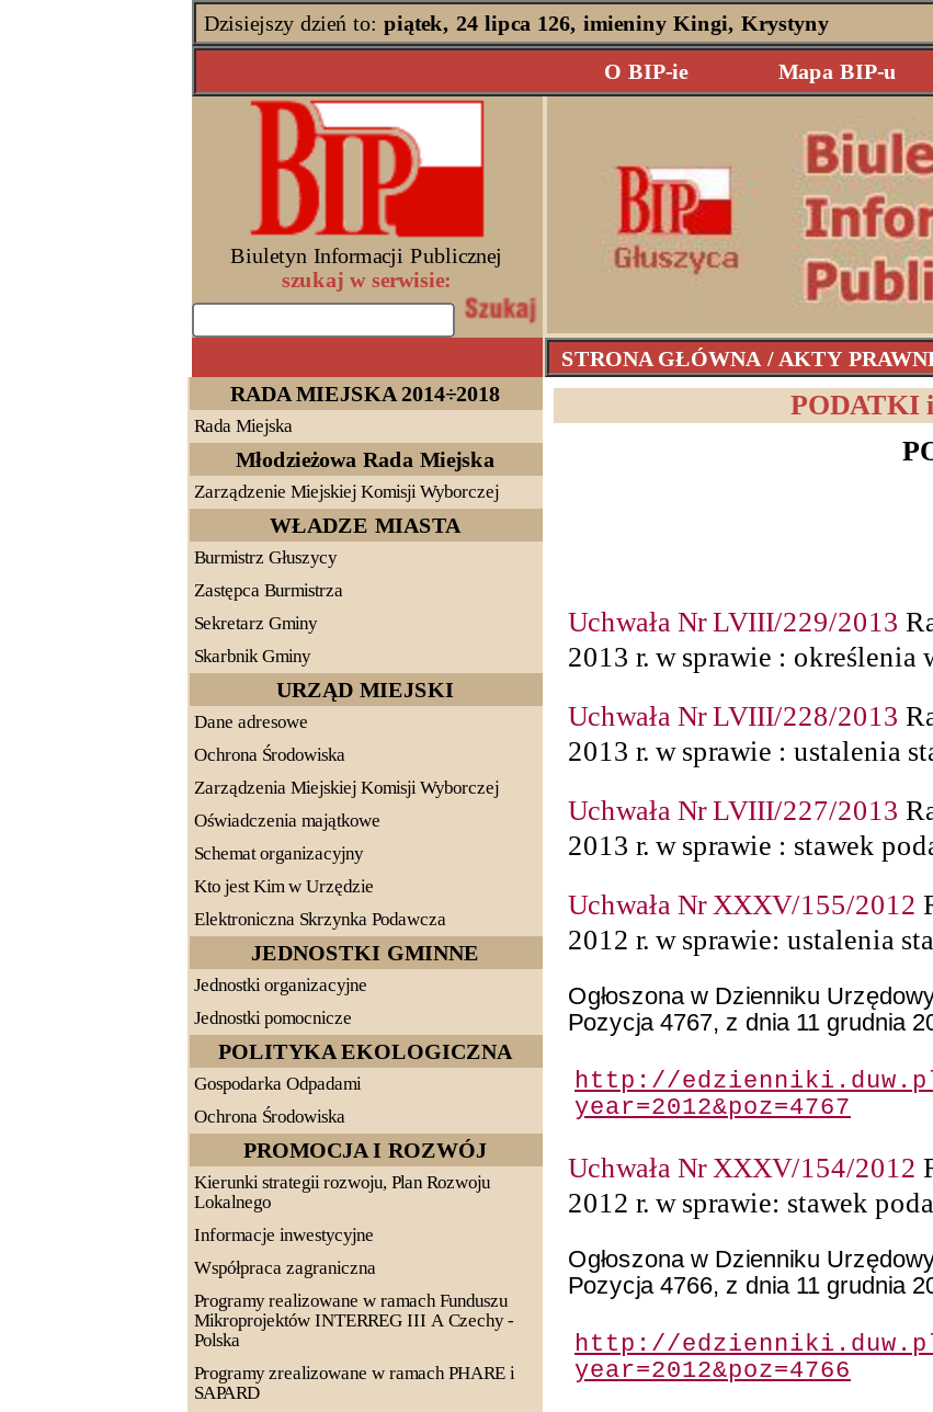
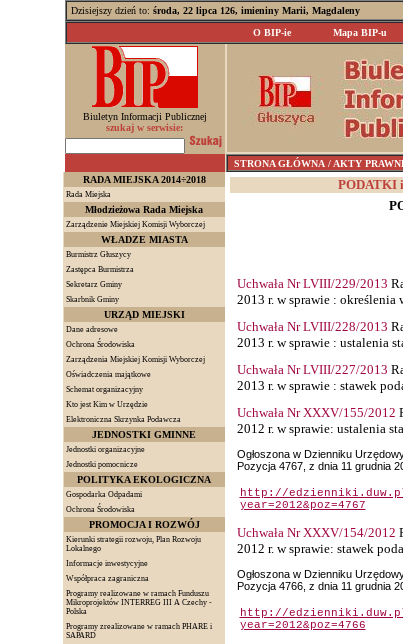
[204,11,829,35] Dzisiejszy dzień to: piątek, 24 lipca 126, imieniny Kingi, Krystyny -> [70,5,359,16] Dzisiejszy dzień to: środa, 22 lipca 126, imieniny Marii, Magdaleny

